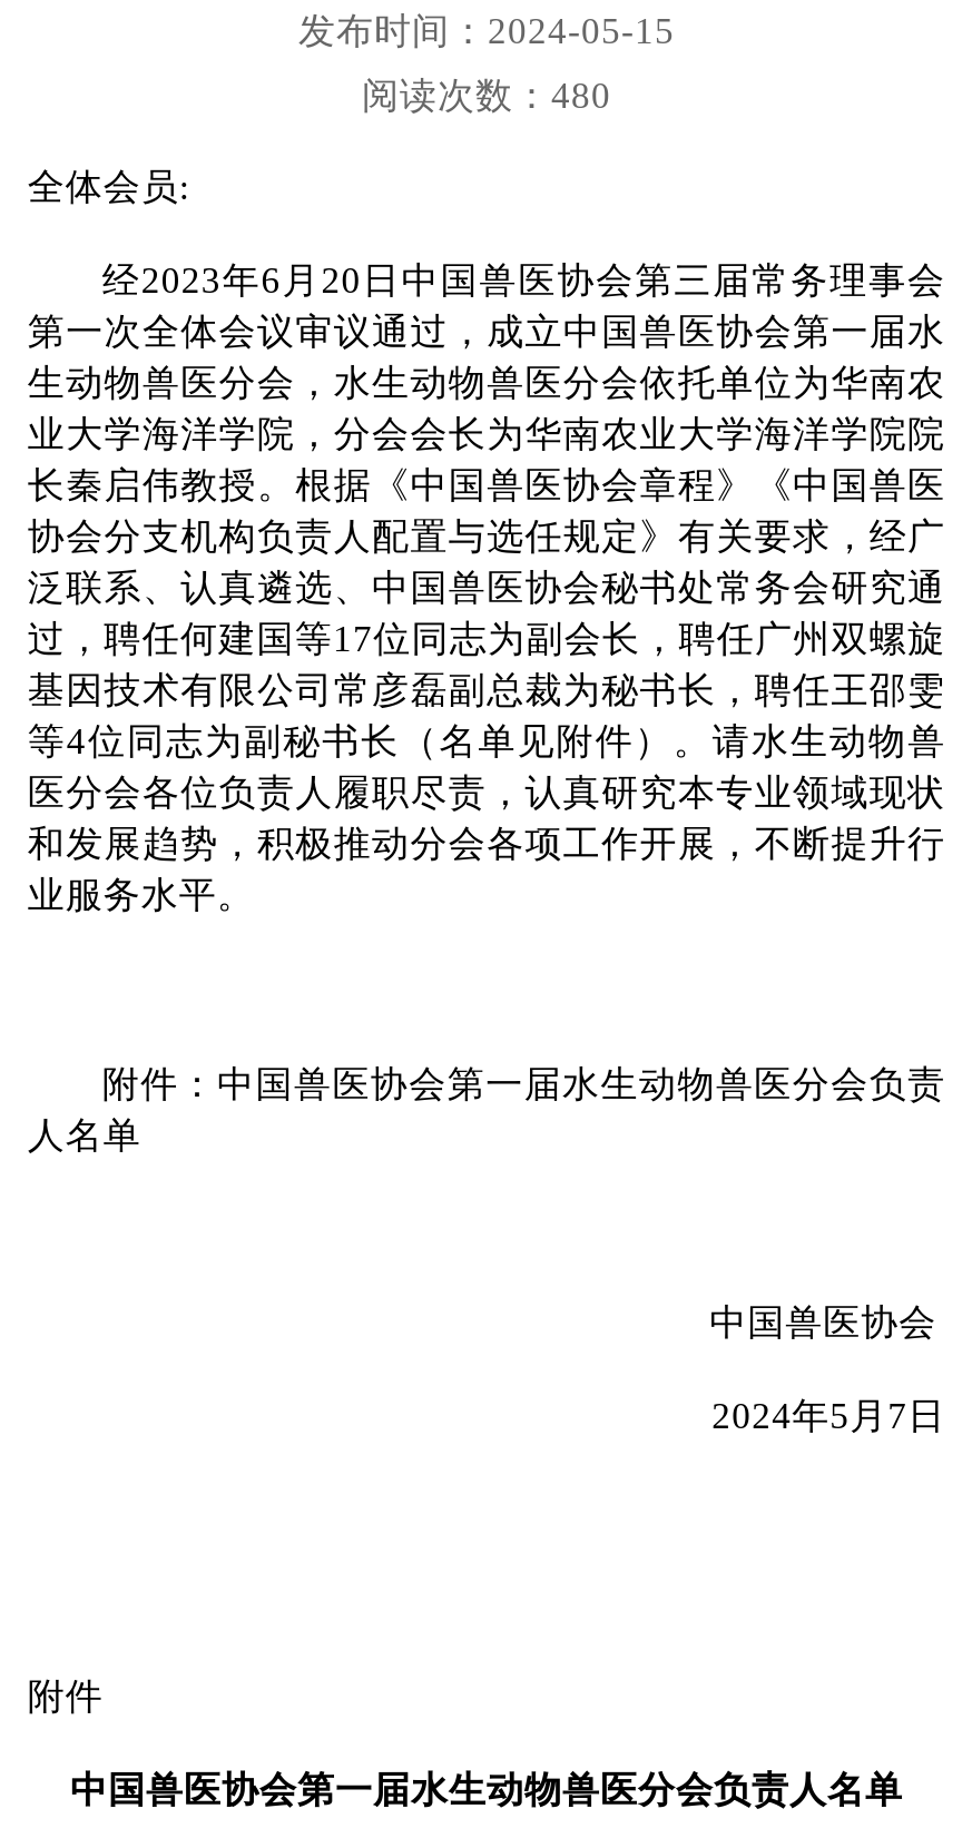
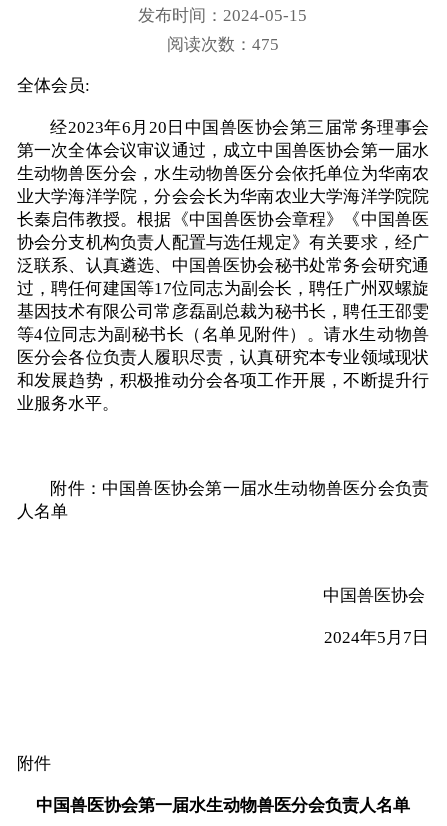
[362,75,611,118] 阅读次数：480 -> [167,35,279,54] 阅读次数：475

